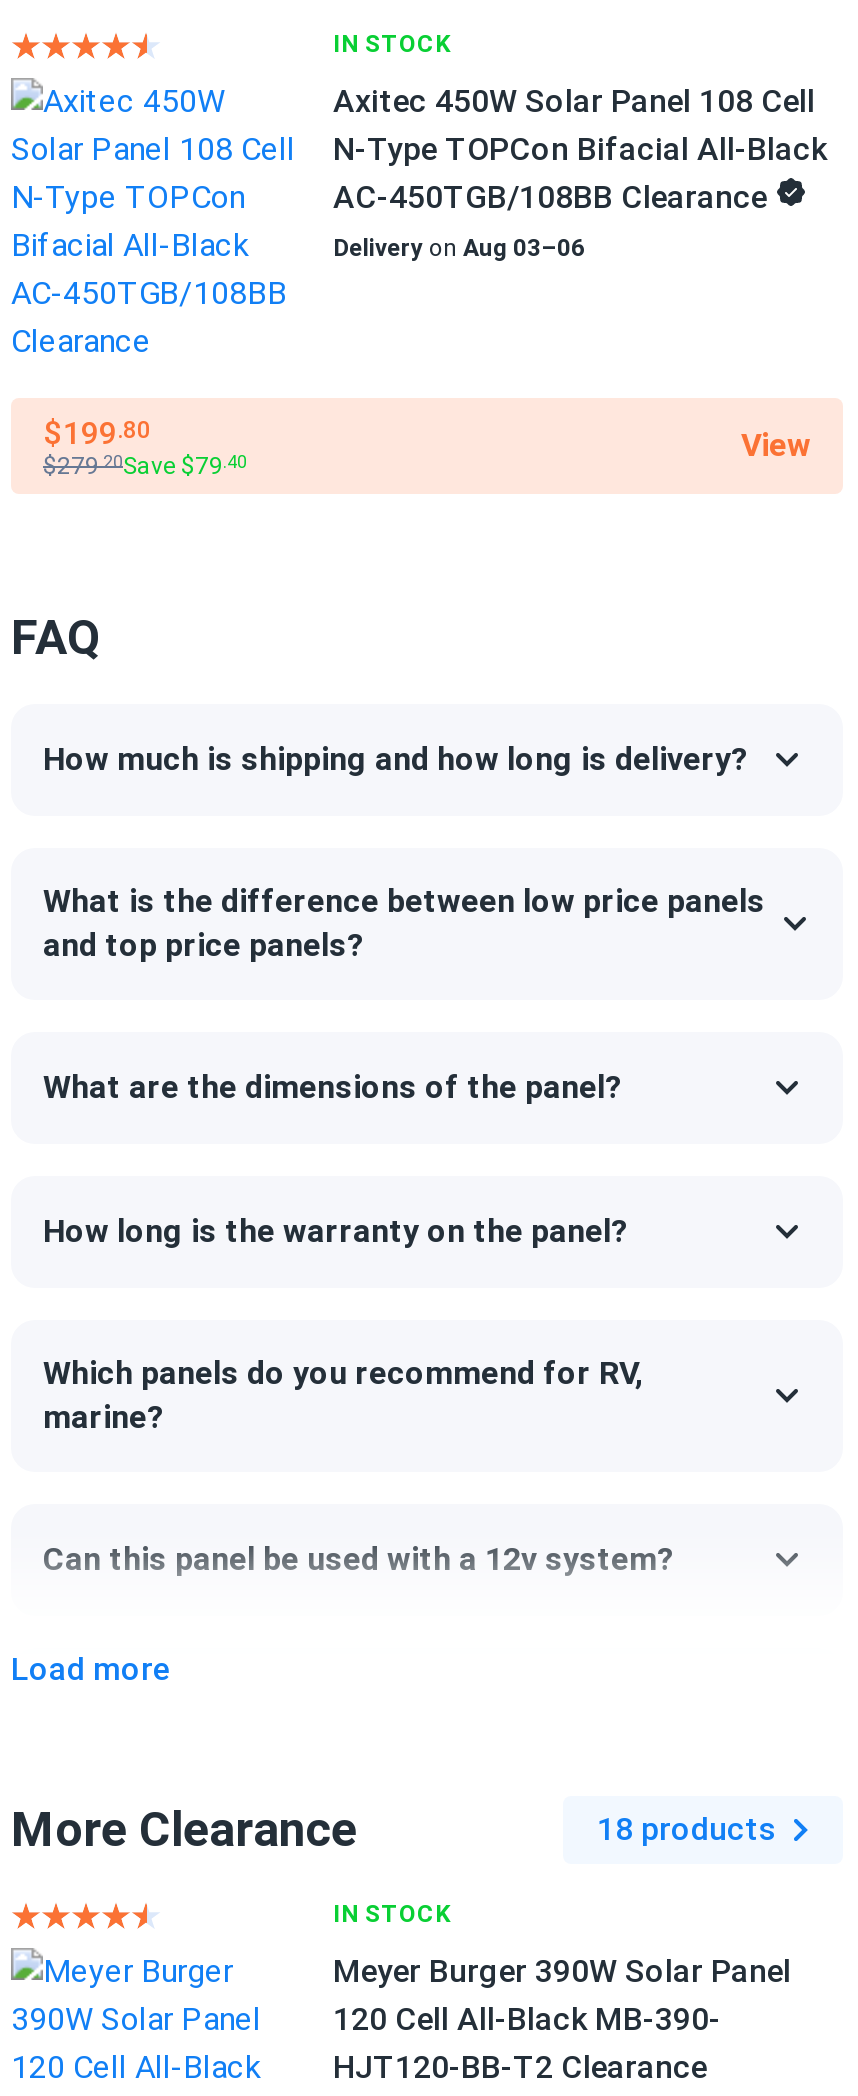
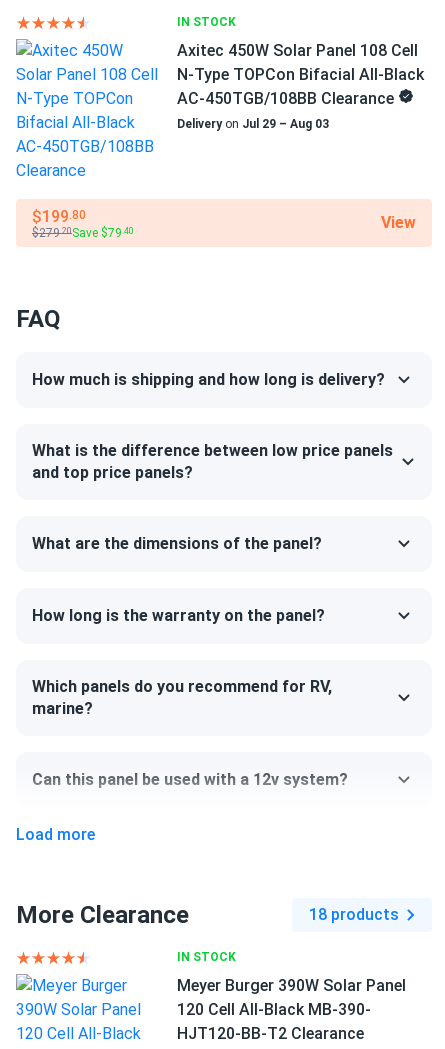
[333,234,585,262] Delivery on Aug 03–06 -> [177,117,329,131] Delivery on Jul 29 – Aug 03

